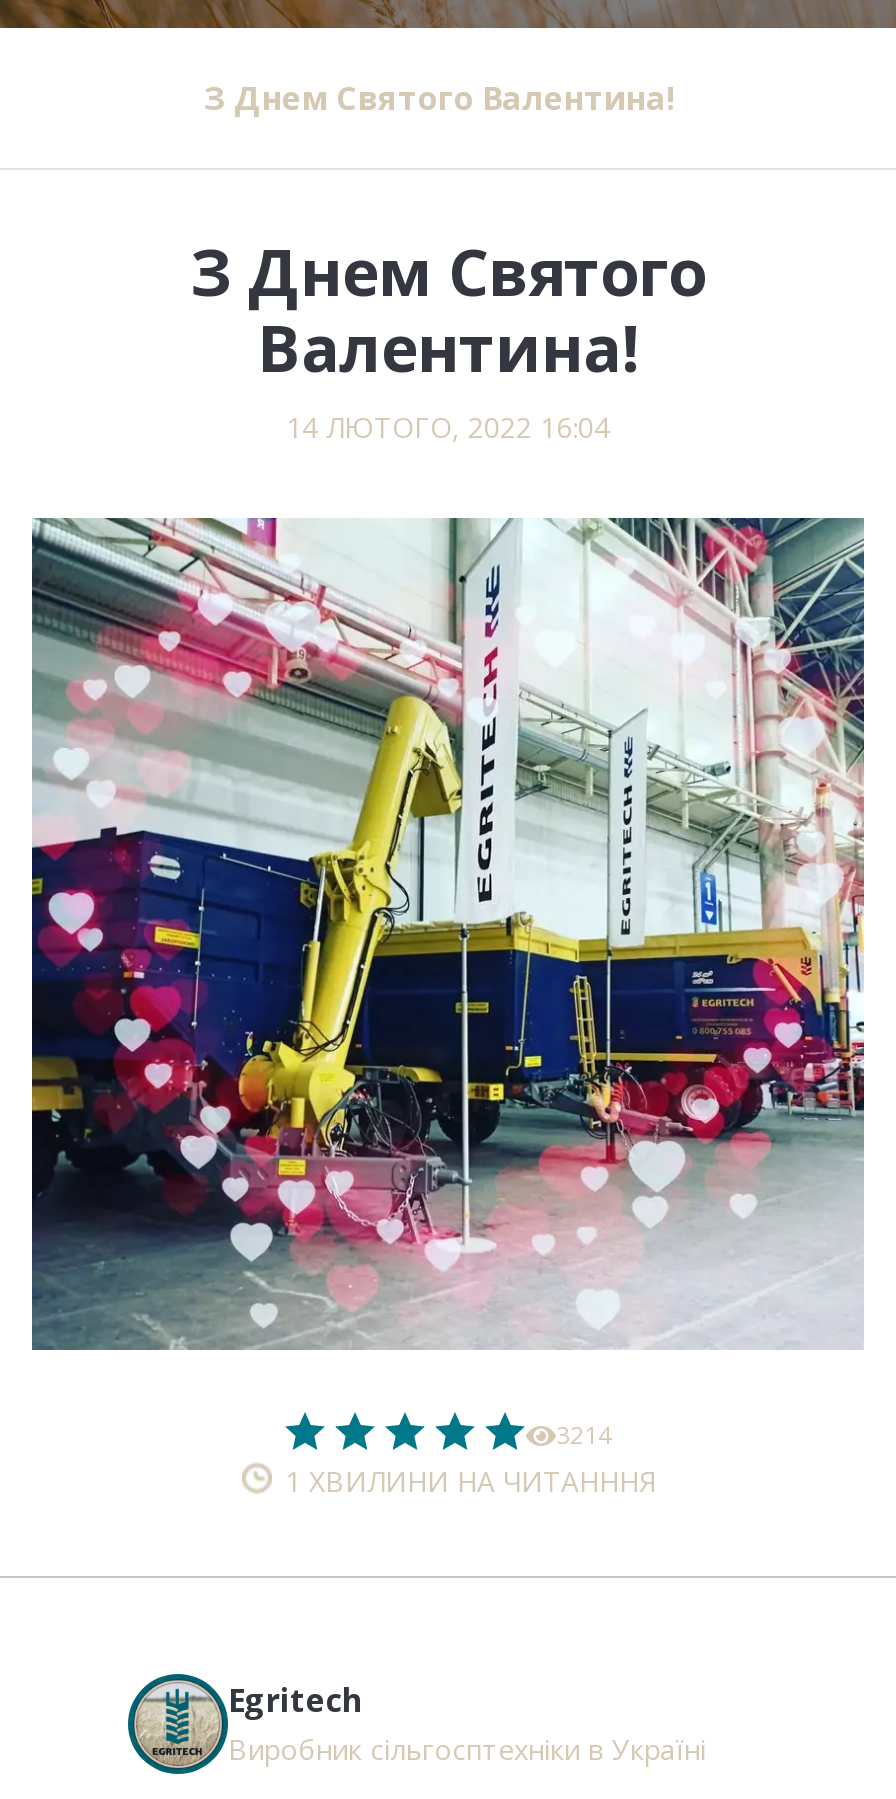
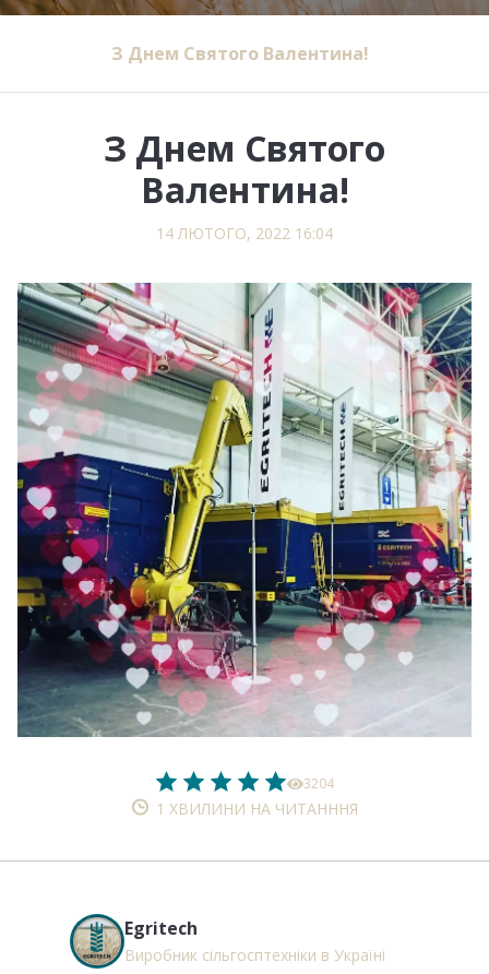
[556,1418,612,1452] 3214 -> [303,774,334,793] 3204

